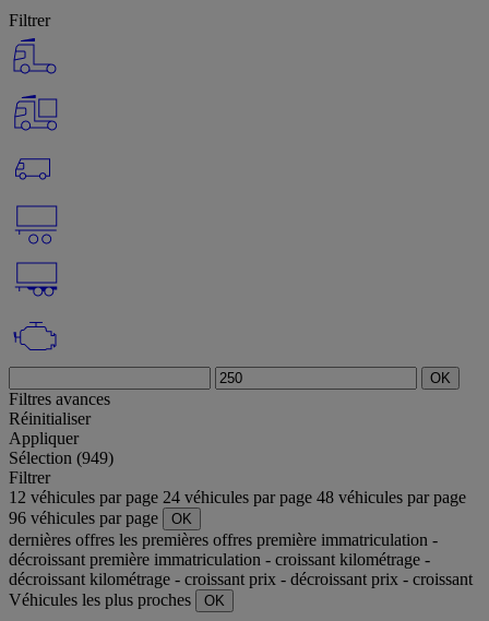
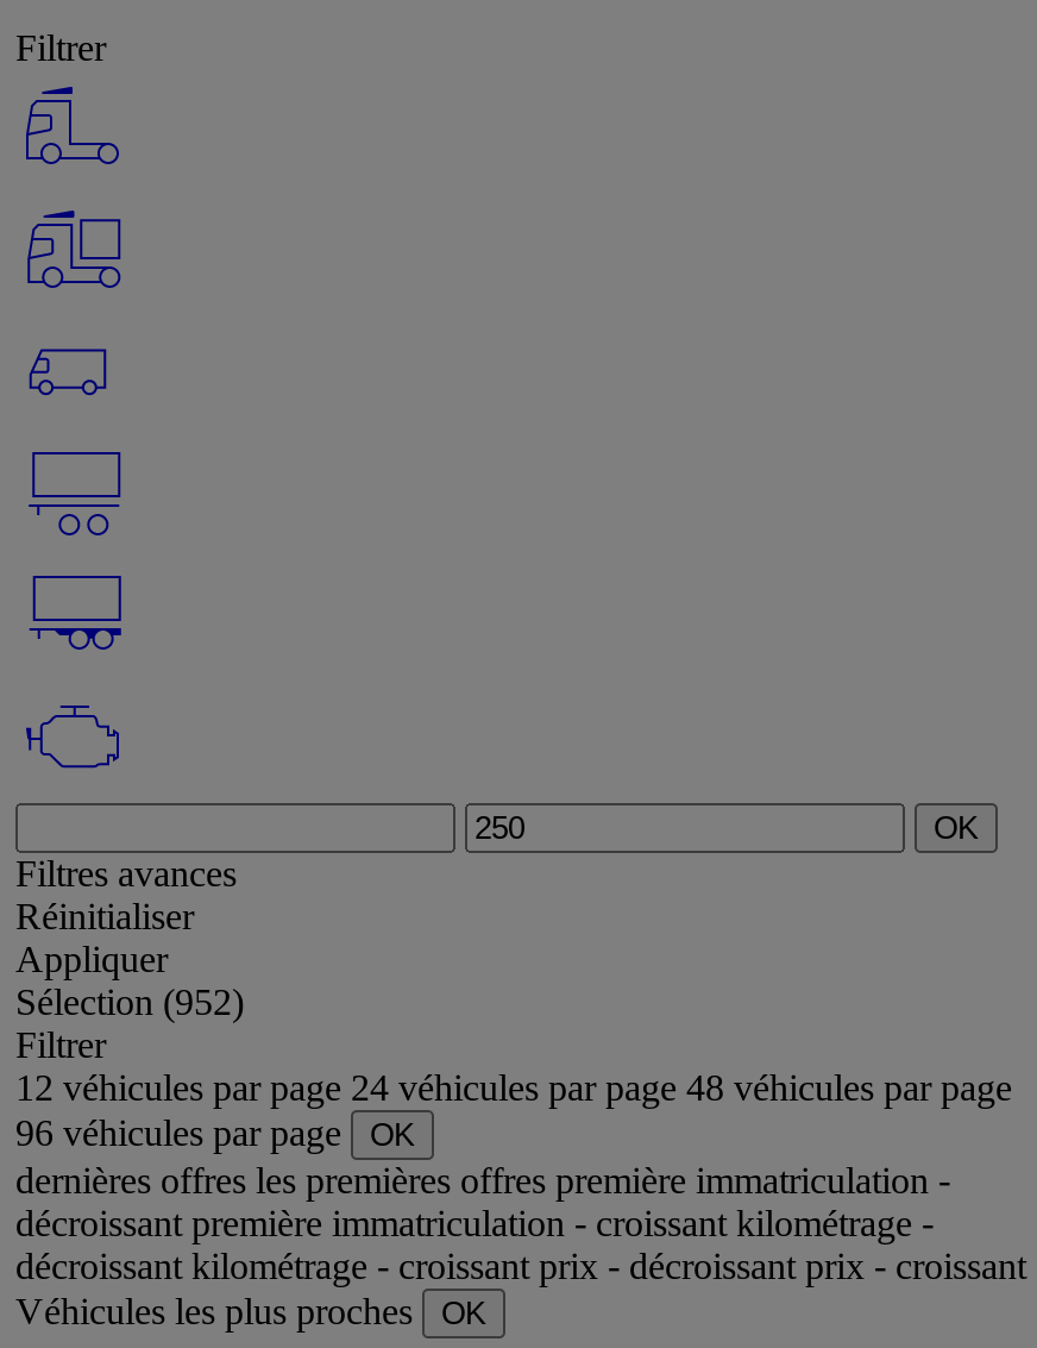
[9,448,114,467] Sélection (949) -> [15,981,244,1022] Sélection (952)

